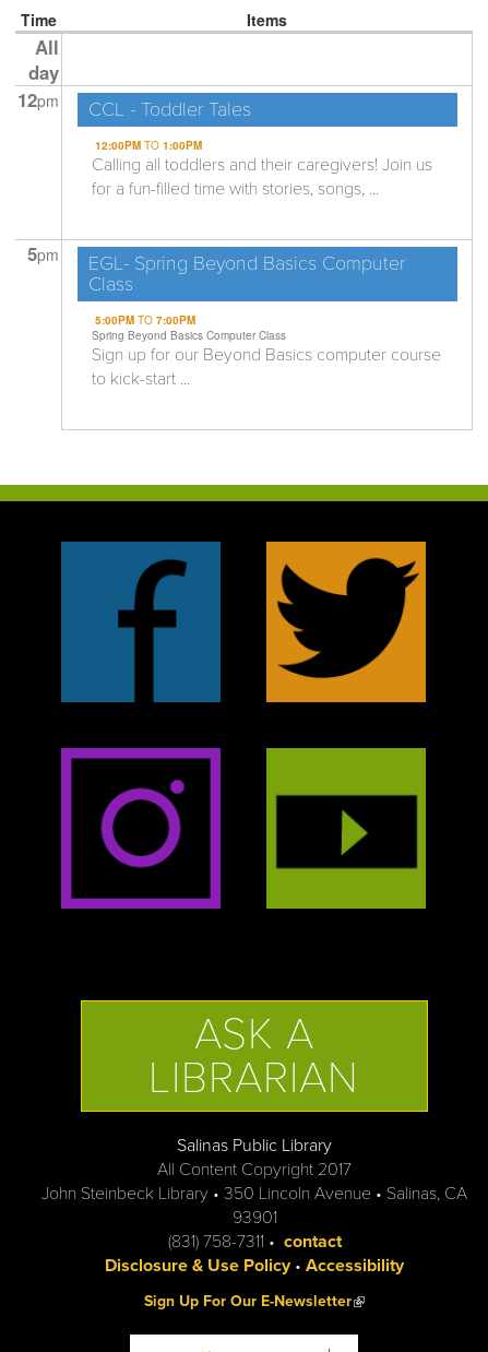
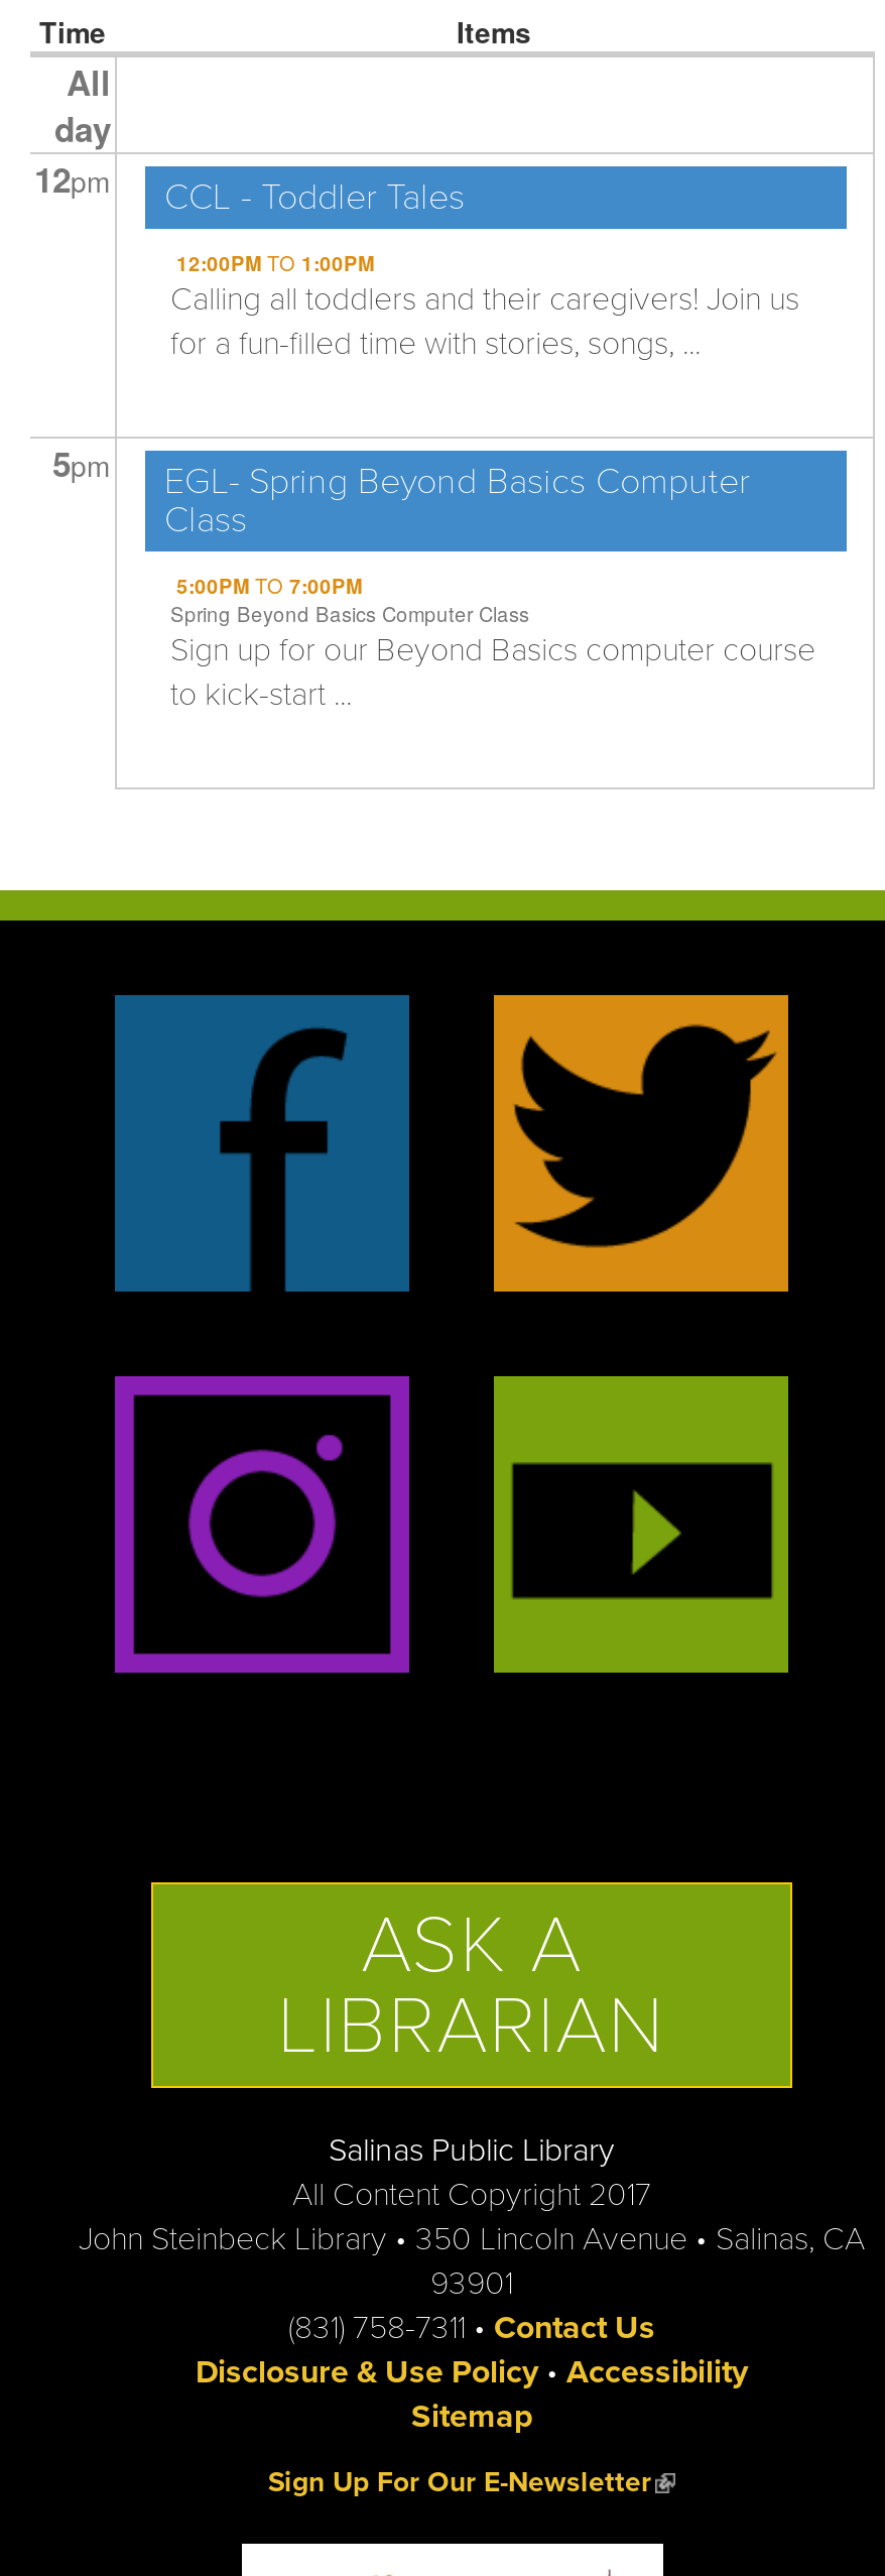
[168,1231,341,1253] (831) 758-7311 • contact -> [288,2308,655,2348] (831) 758-7311 • Contact Us
none -> [411,2396,532,2437] Sitemap

